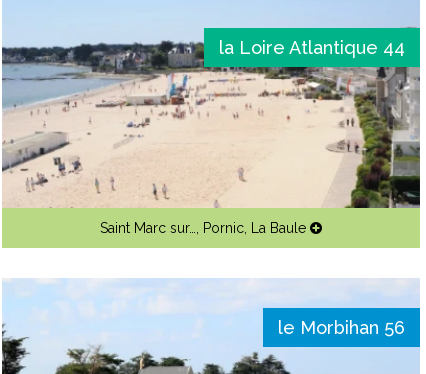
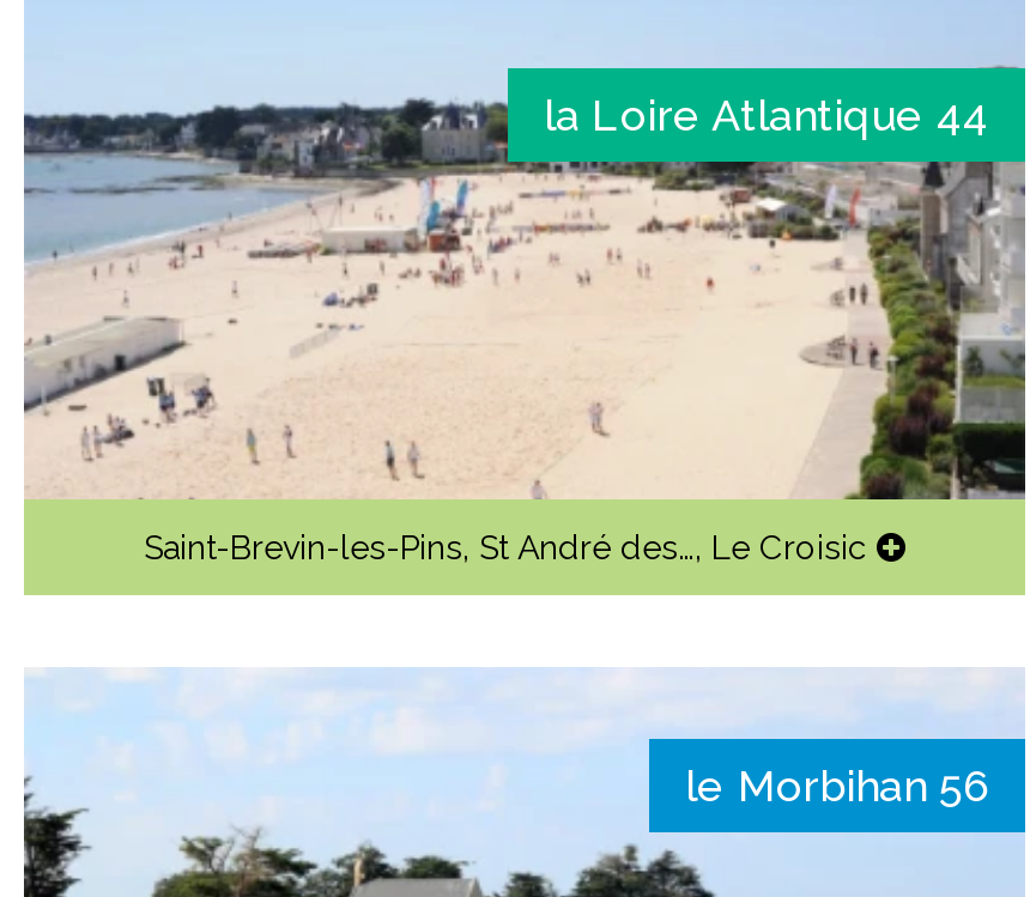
[100,220,306,236] Saint Marc sur…, Pornic, La Baule -> [144,529,867,567] Saint-Brevin-les-Pins, St André des…, Le Croisic

